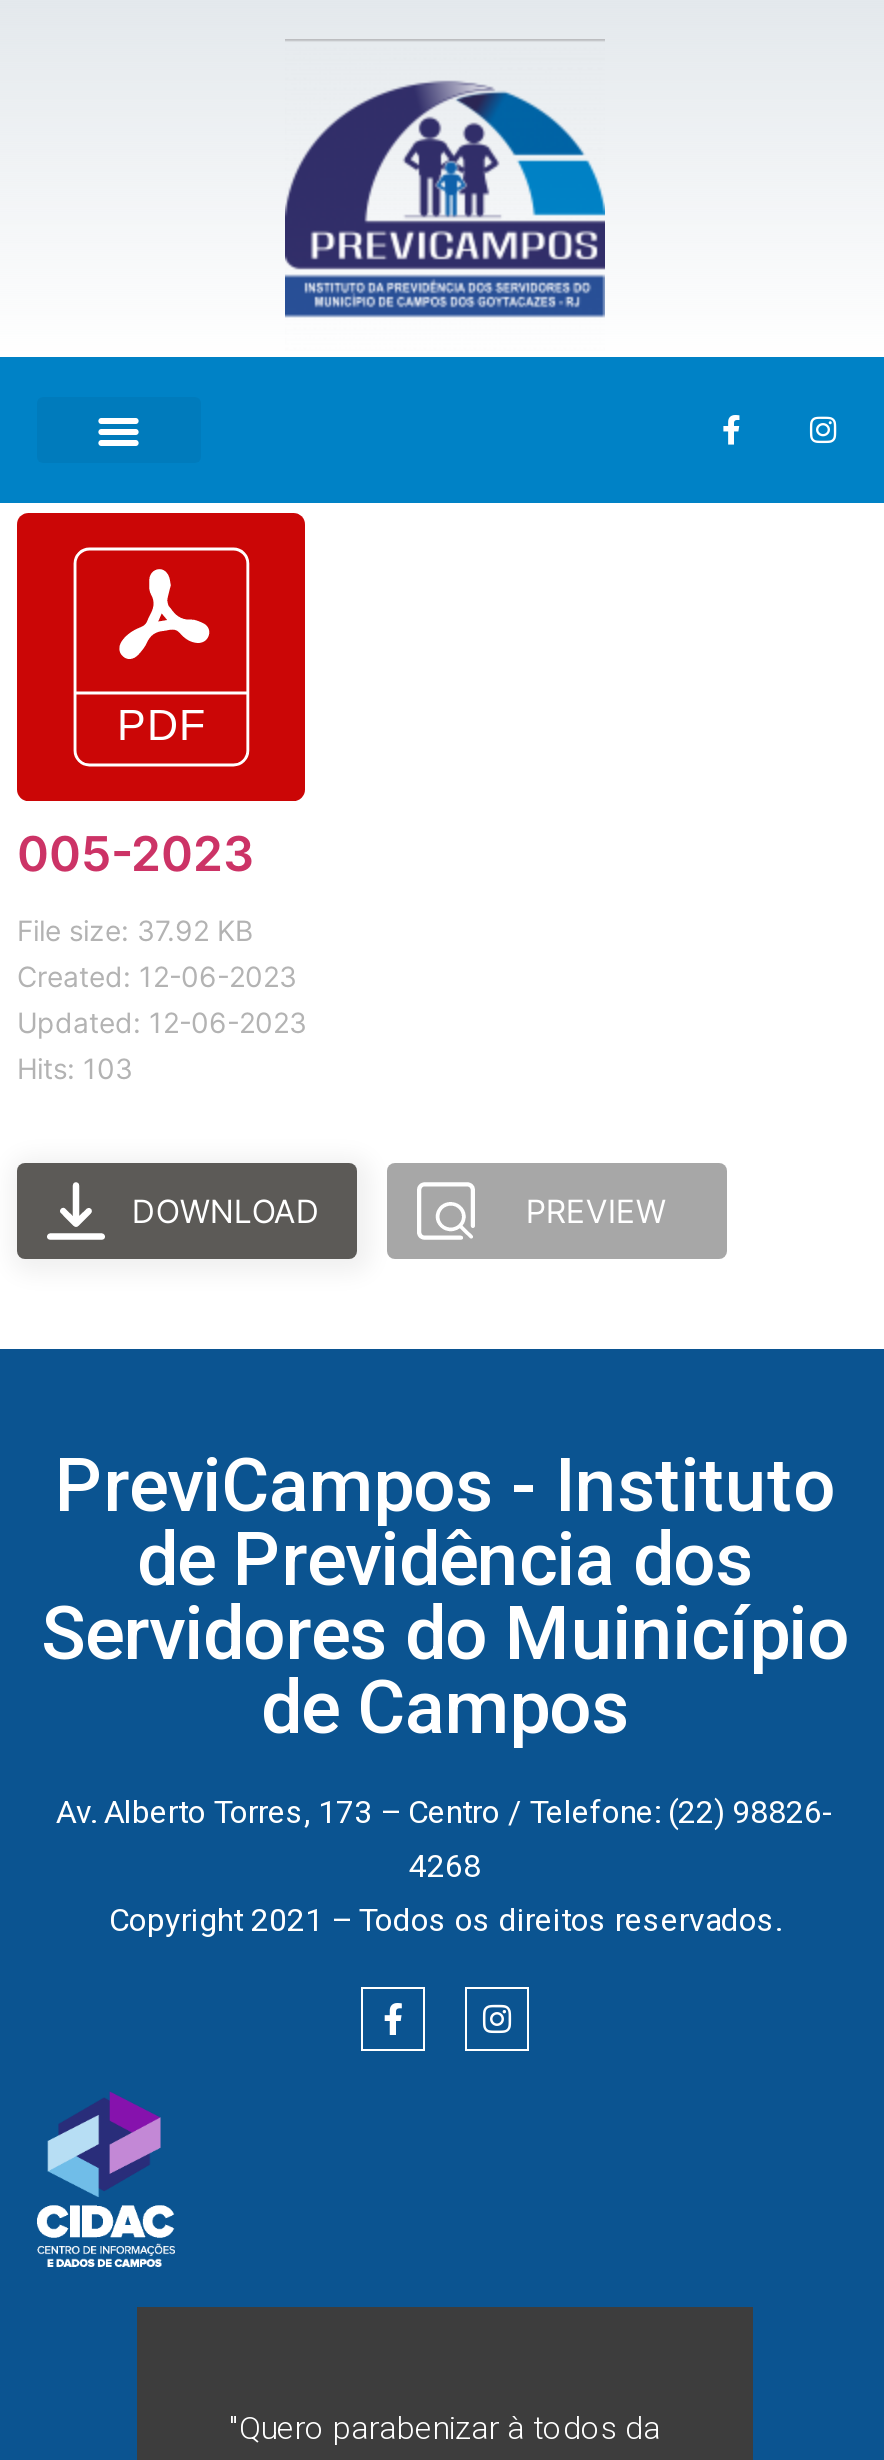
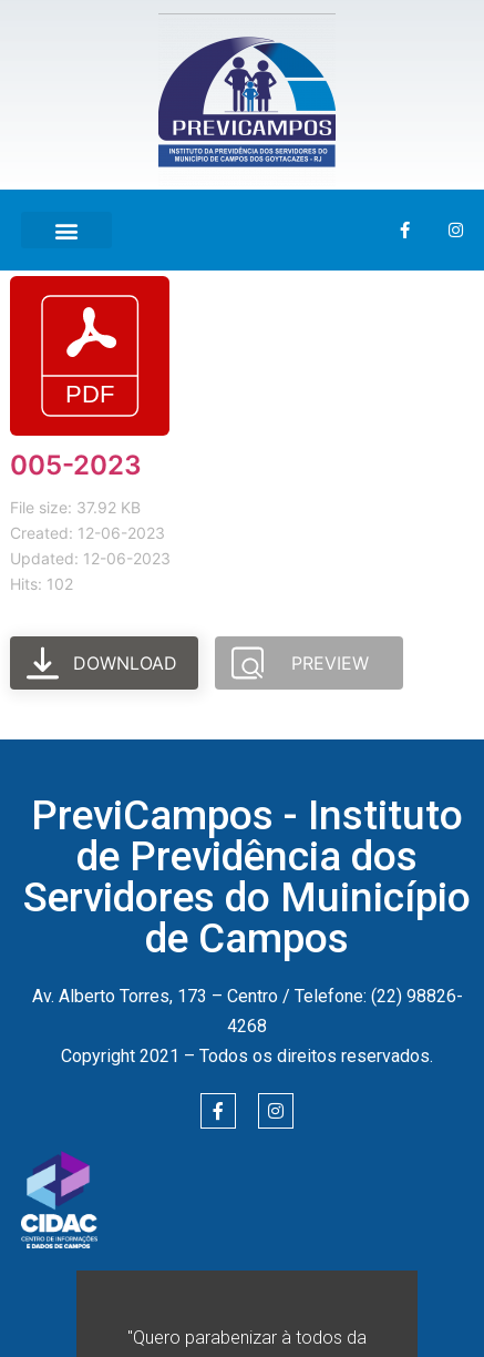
[17,1051,133,1085] Hits: 103 -> [10,574,73,593] Hits: 102

